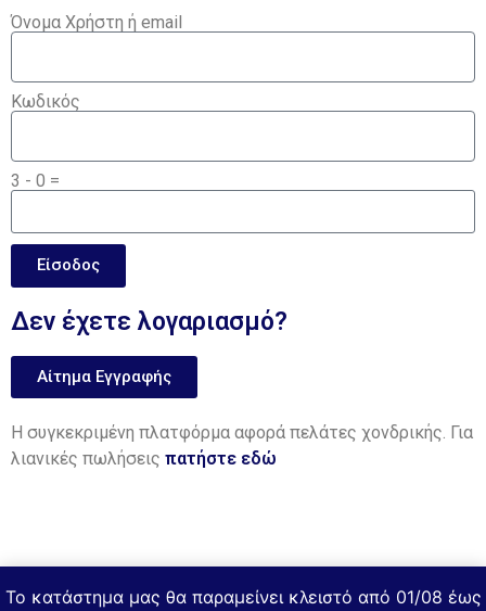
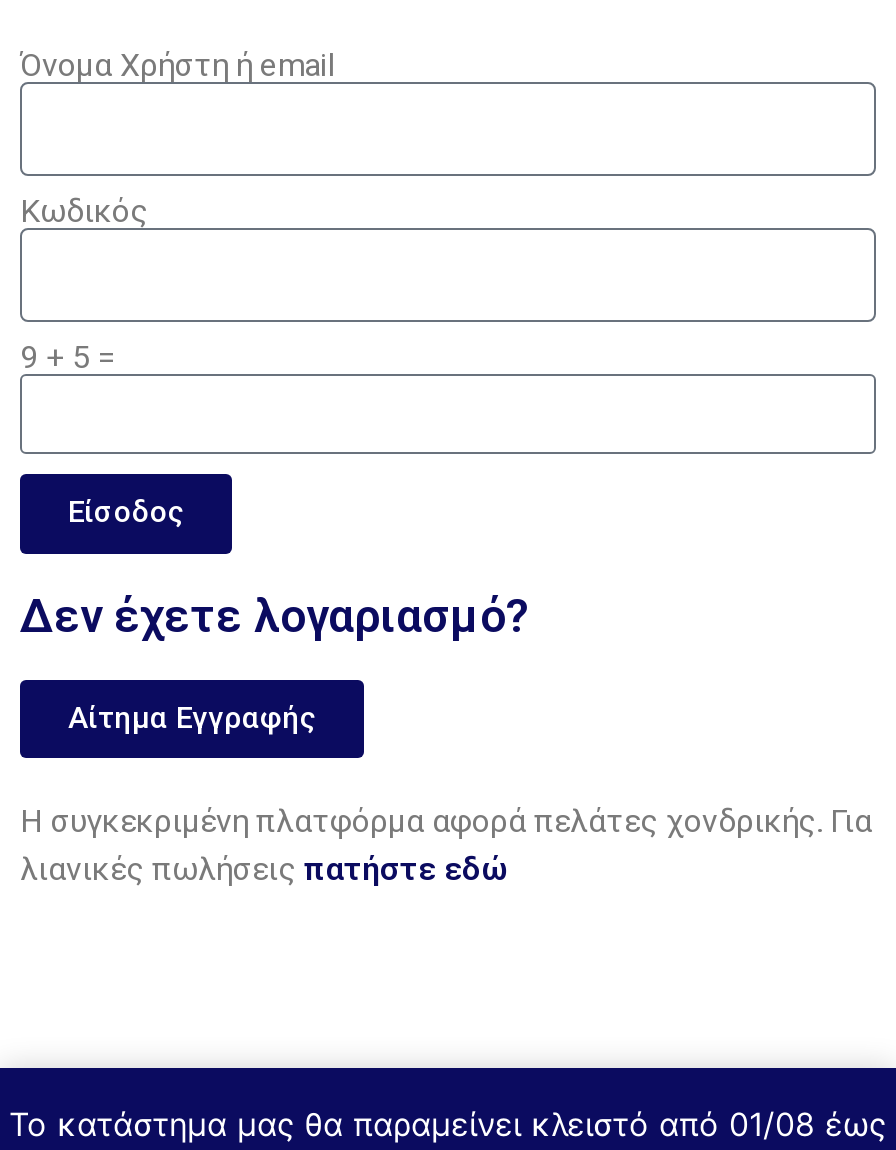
[11,170,60,191] 3 - 0 = -> [20,338,116,376] 9 + 5 =

